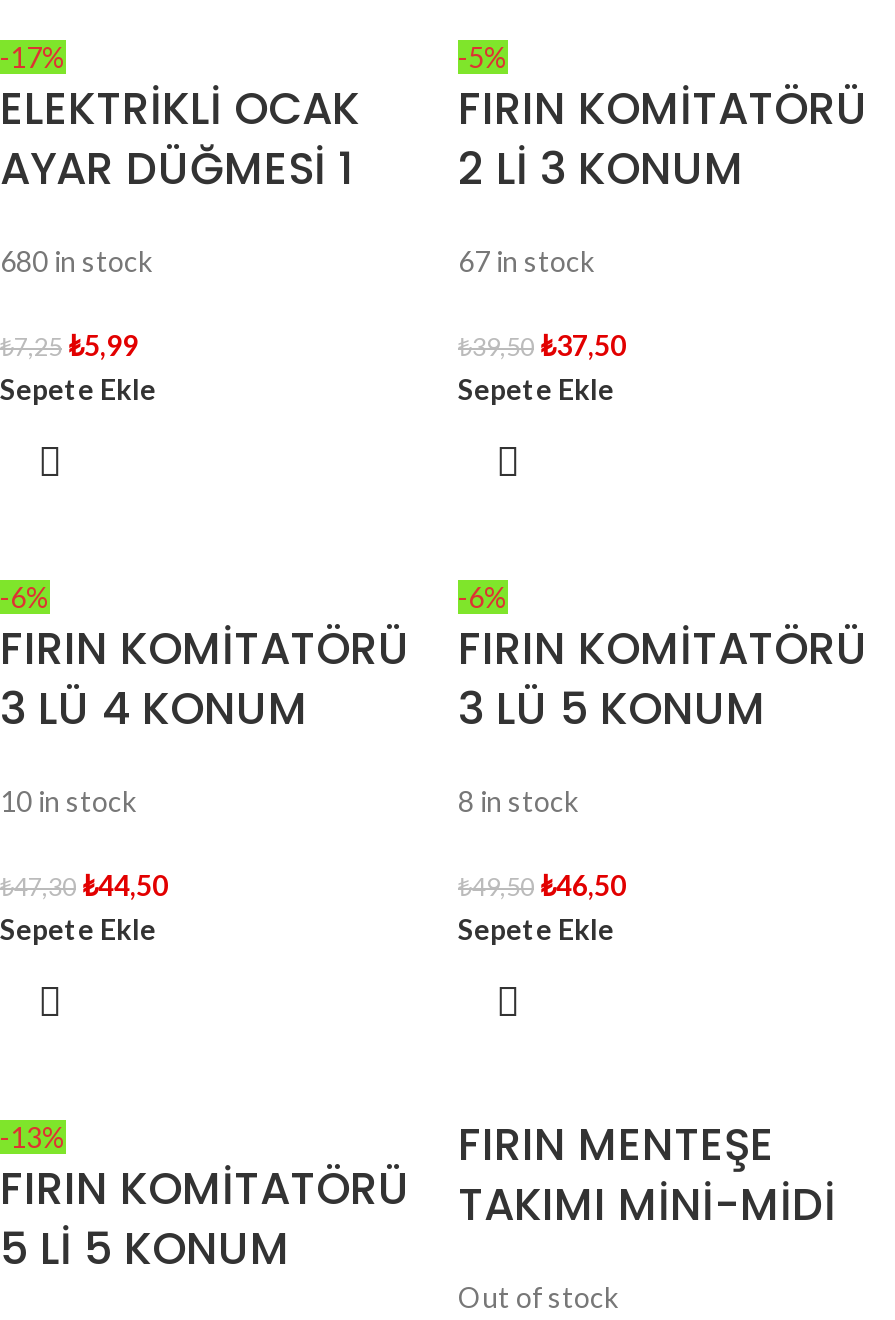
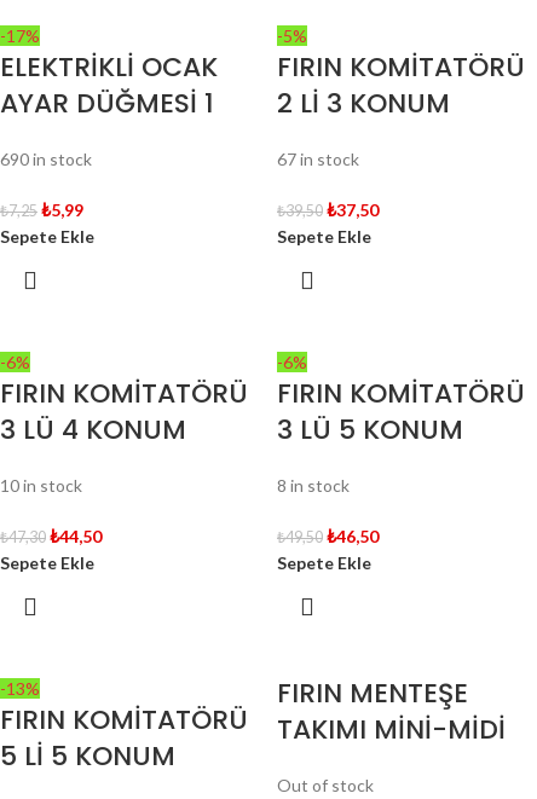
[0,244,152,278] 680 in stock -> [0,149,92,169] 690 in stock

